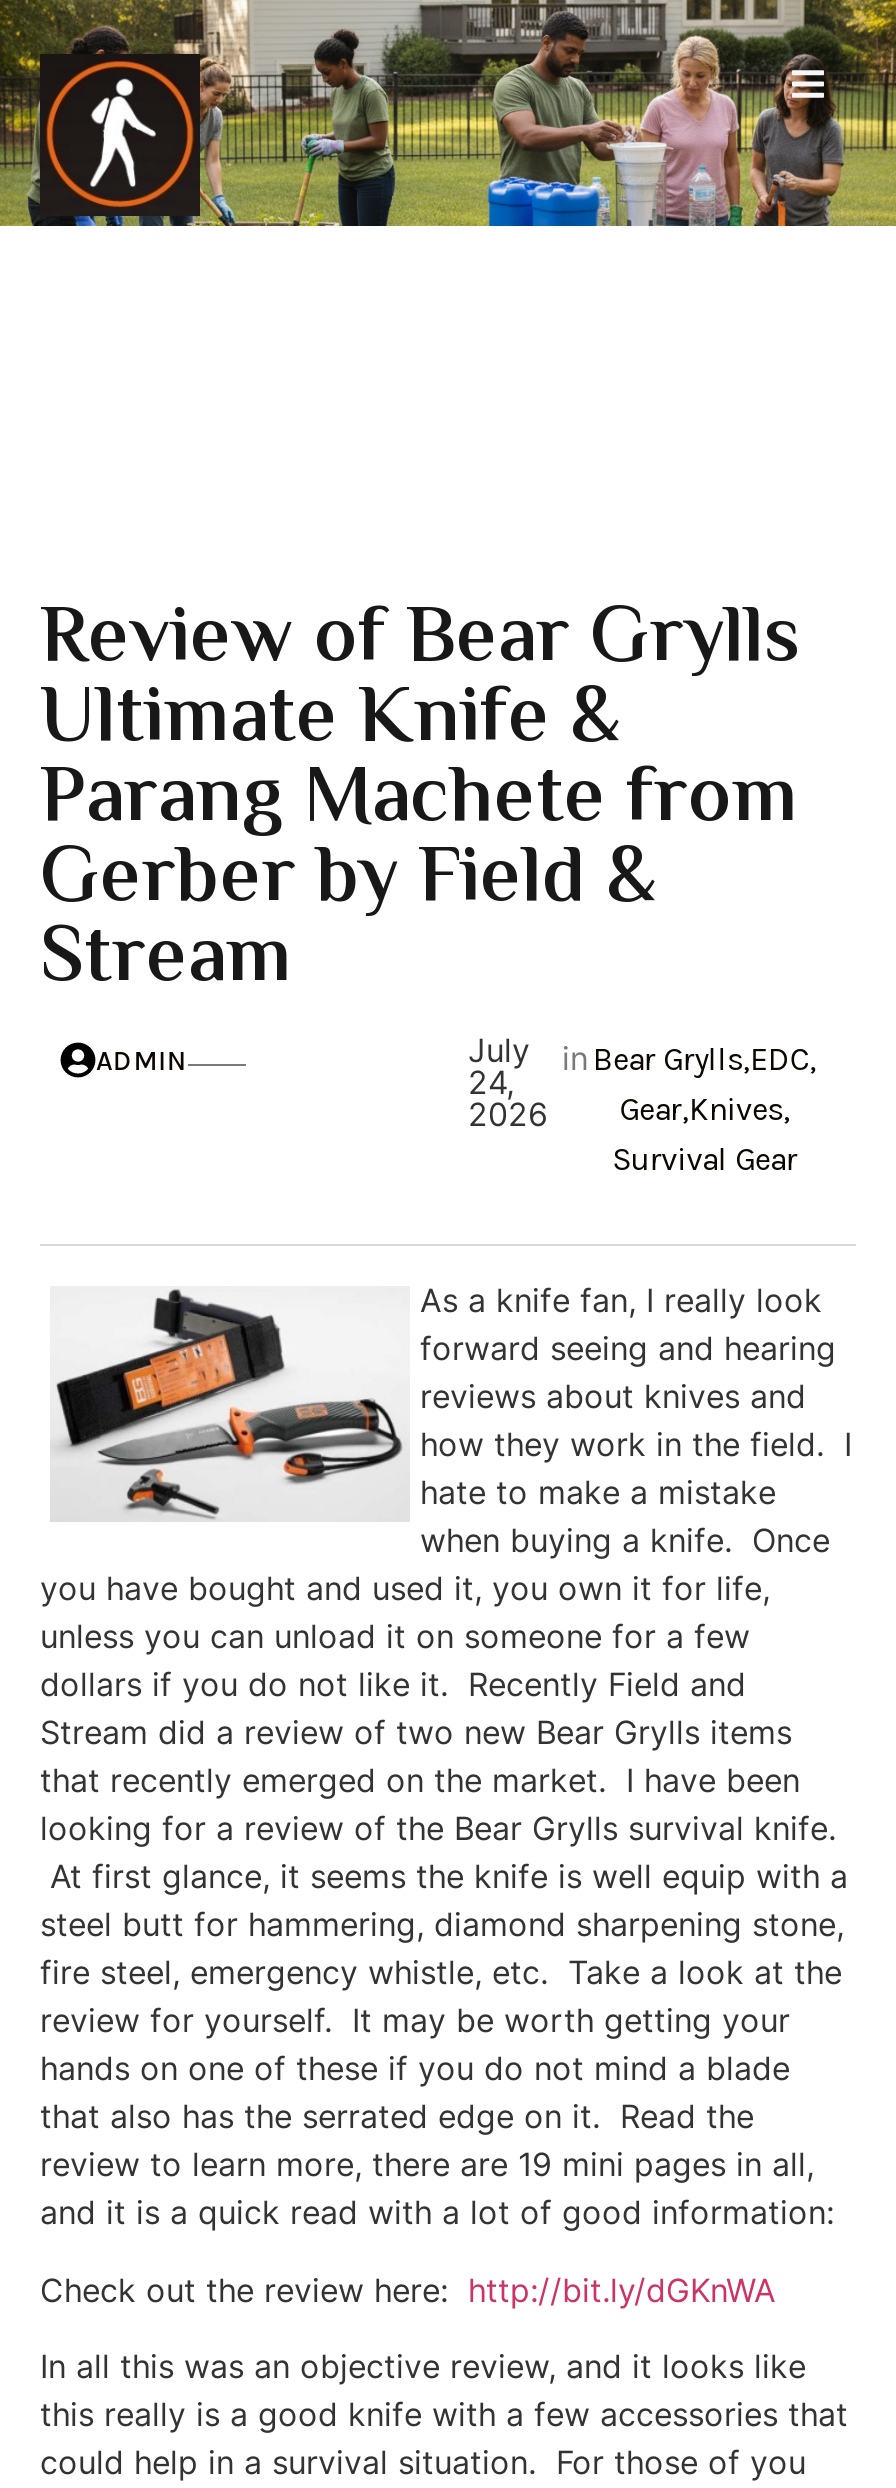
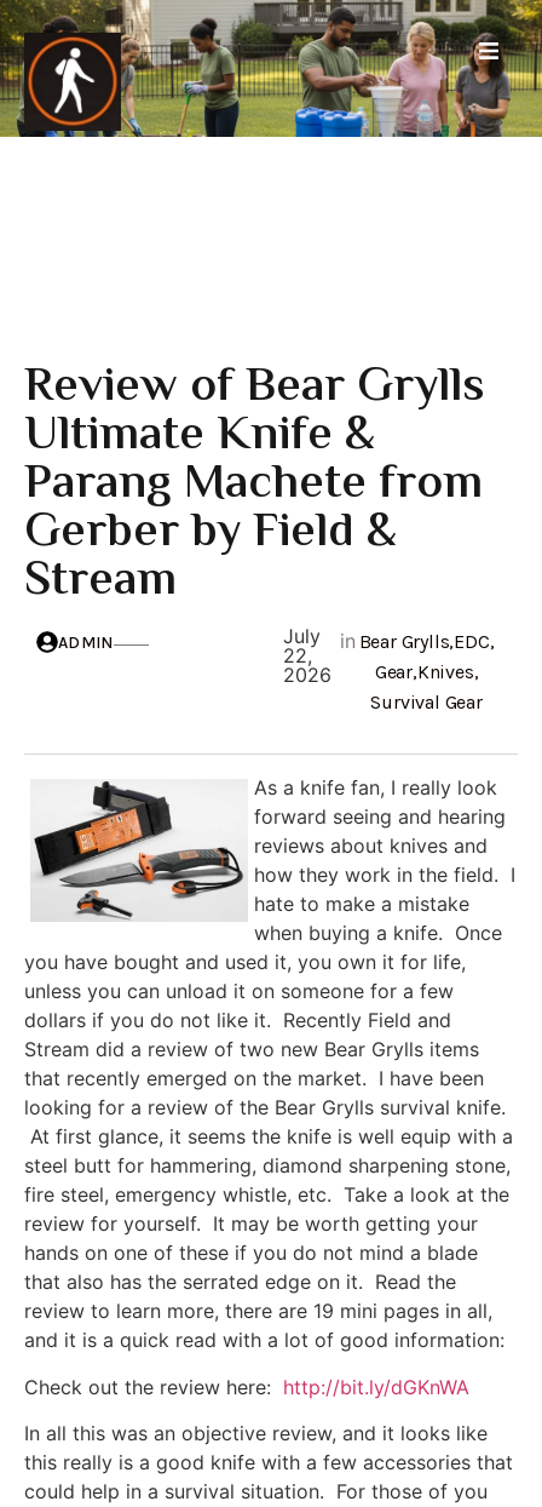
[468,1063,514,1103] 24, -> [283,644,312,668] 22,

